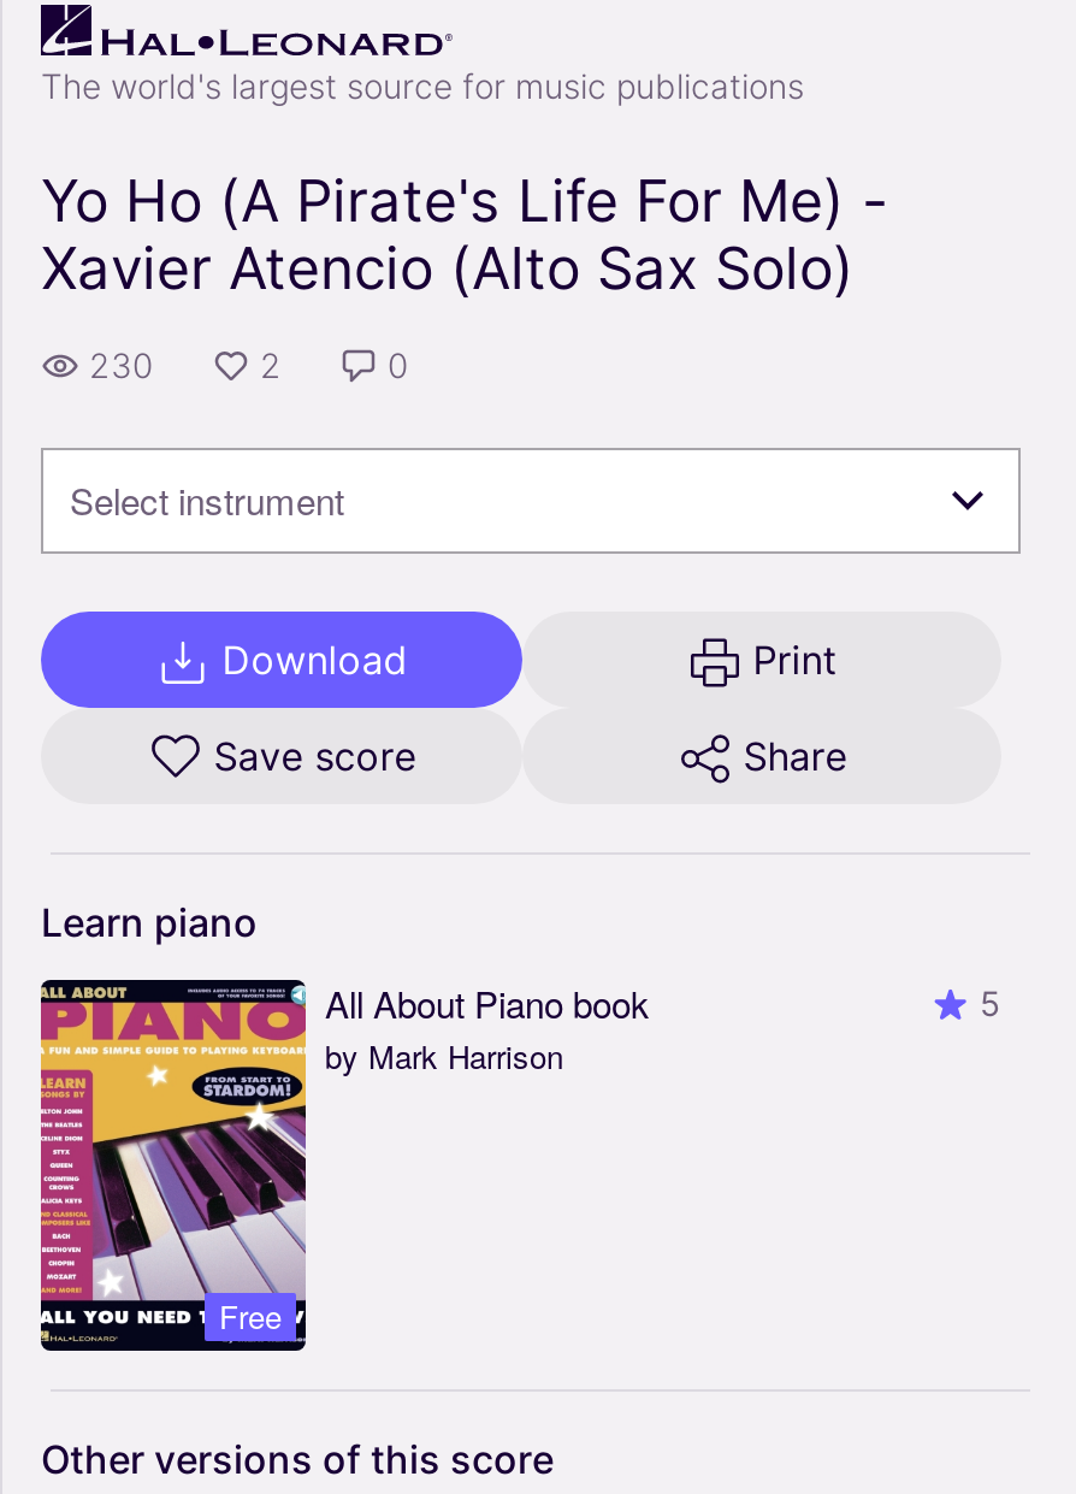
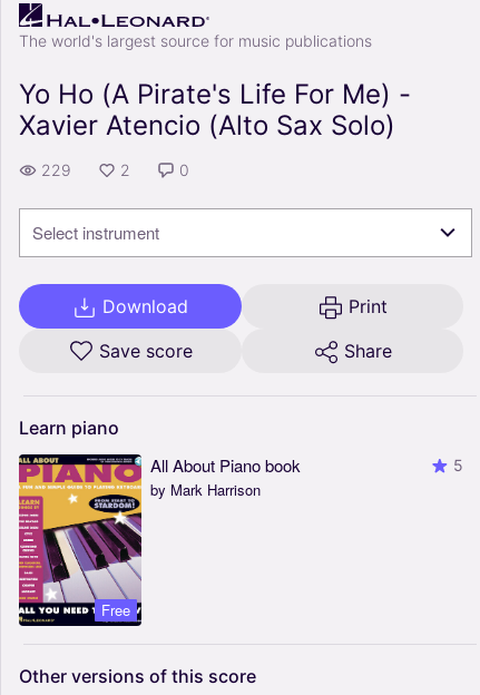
[89,343,154,384] 230 -> [41,160,71,179] 229

